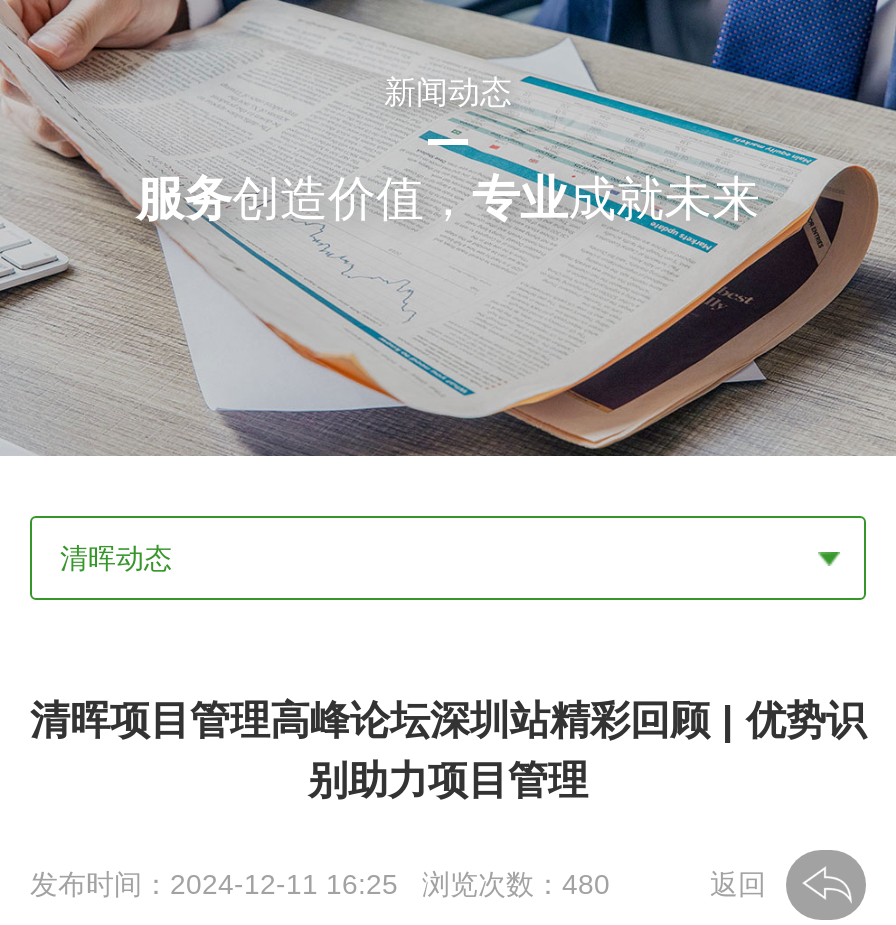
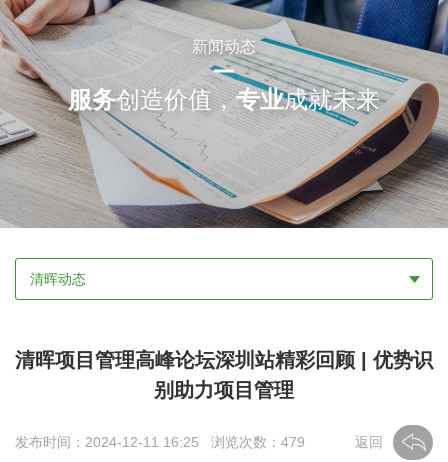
[30,868,610,900] 发布时间：2024-12-11 16:25 浏览次数：480 -> [15,434,305,450] 发布时间：2024-12-11 16:25 浏览次数：479

